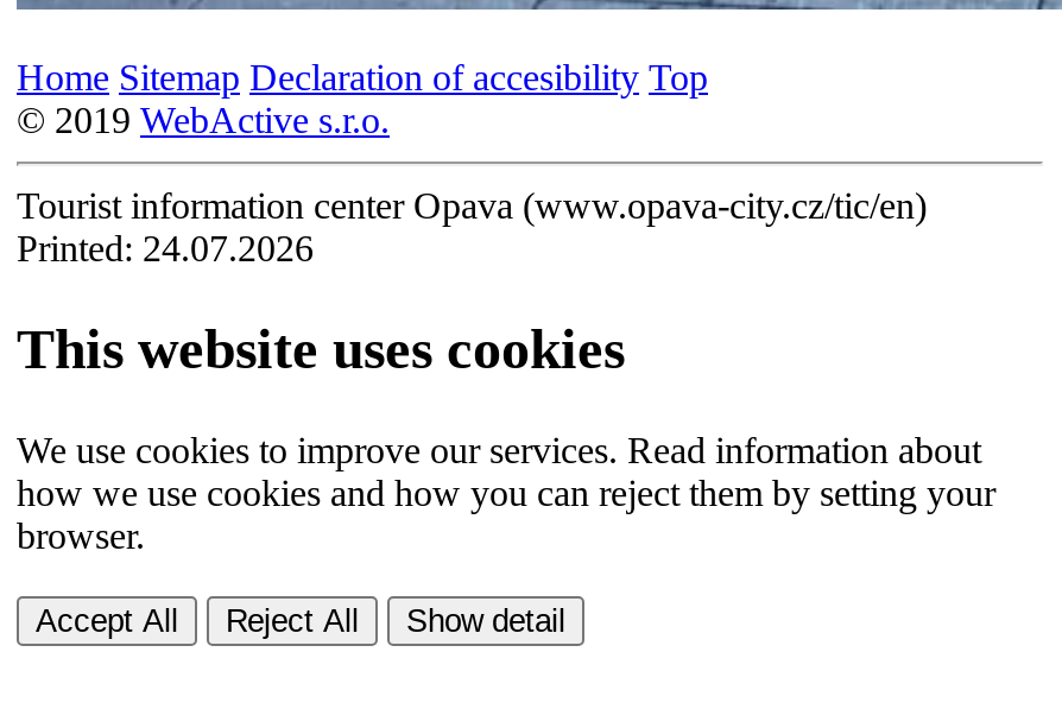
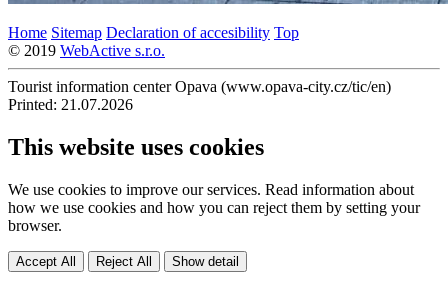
[17,229,314,269] Printed: 24.07.2026 -> [8,96,133,113] Printed: 21.07.2026

